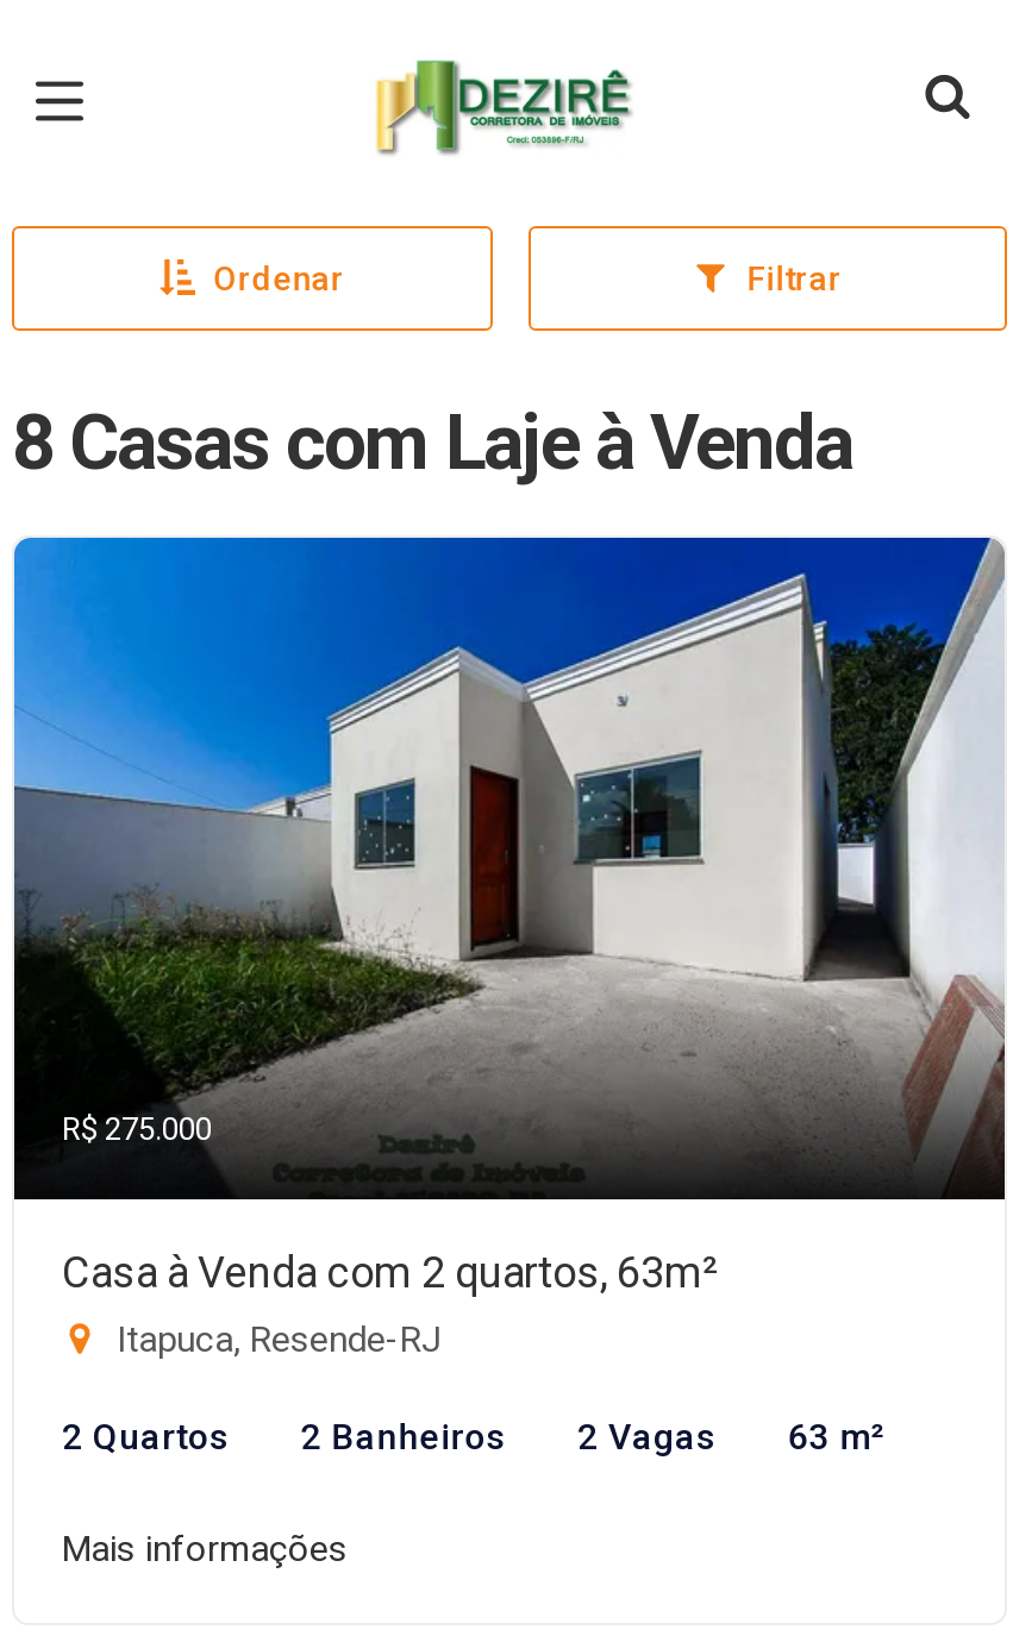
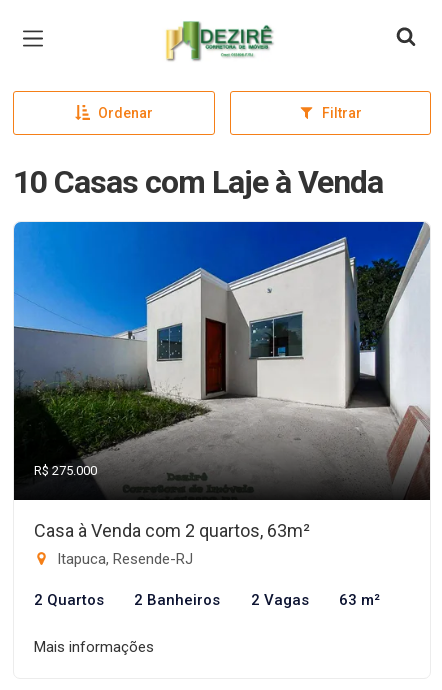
[12,397,852,488] 8 Casas com Laje à Venda -> [13,163,383,201] 10 Casas com Laje à Venda

